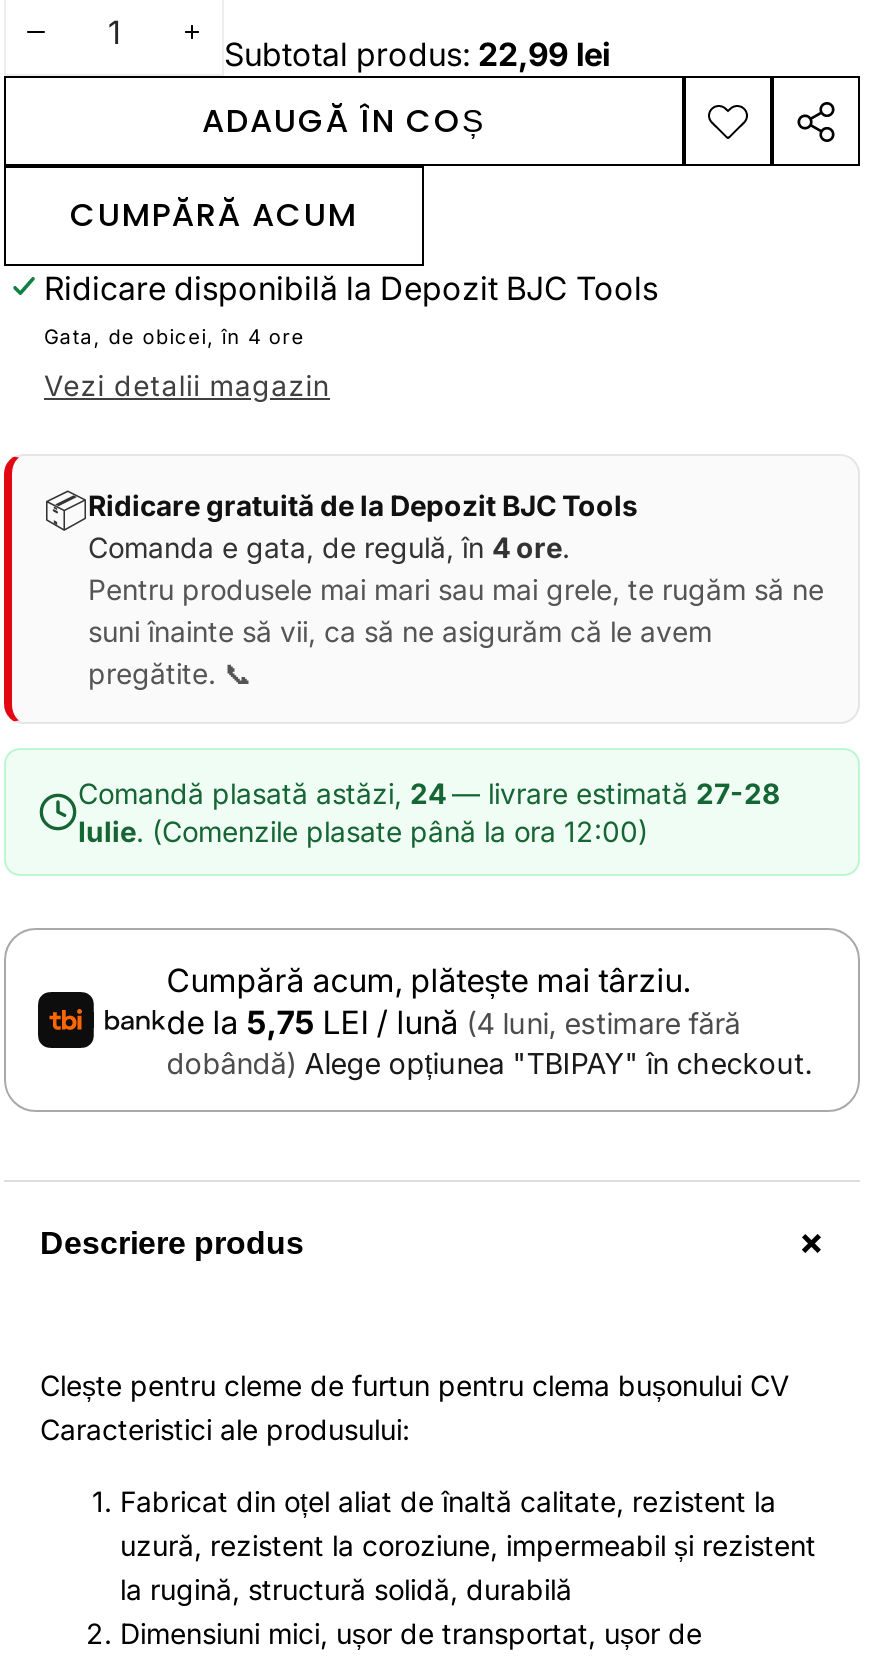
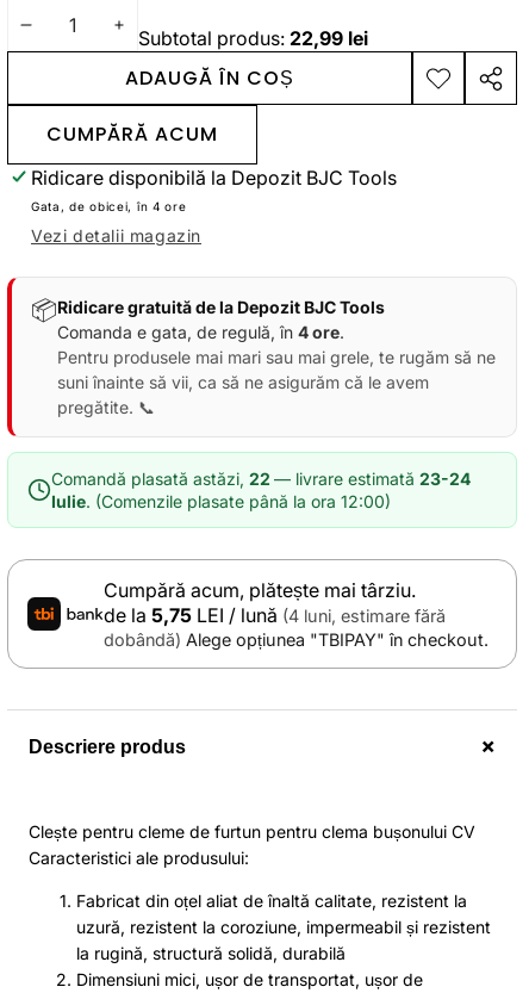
[78,776,780,810] Comandă plasată astăzi, 24 — livrare estimată 27-28 -> [51,468,471,489] Comandă plasată astăzi, 22 — livrare estimată 23-24

